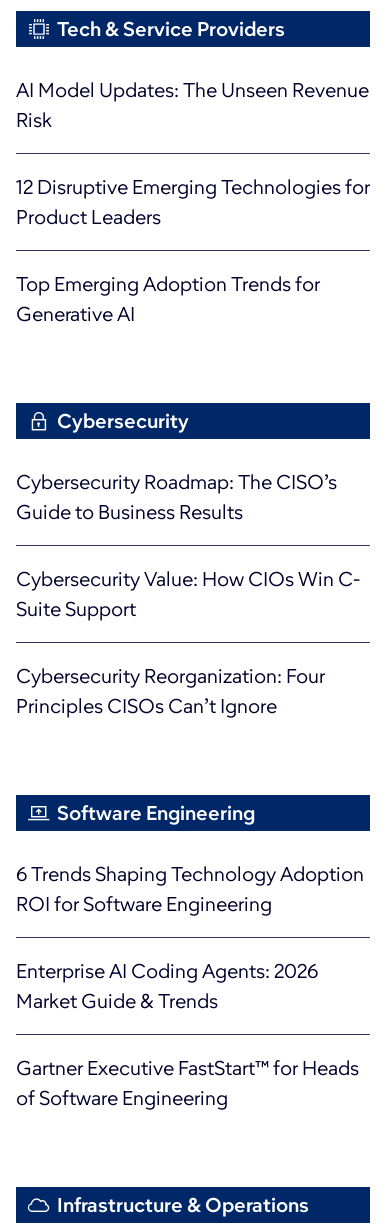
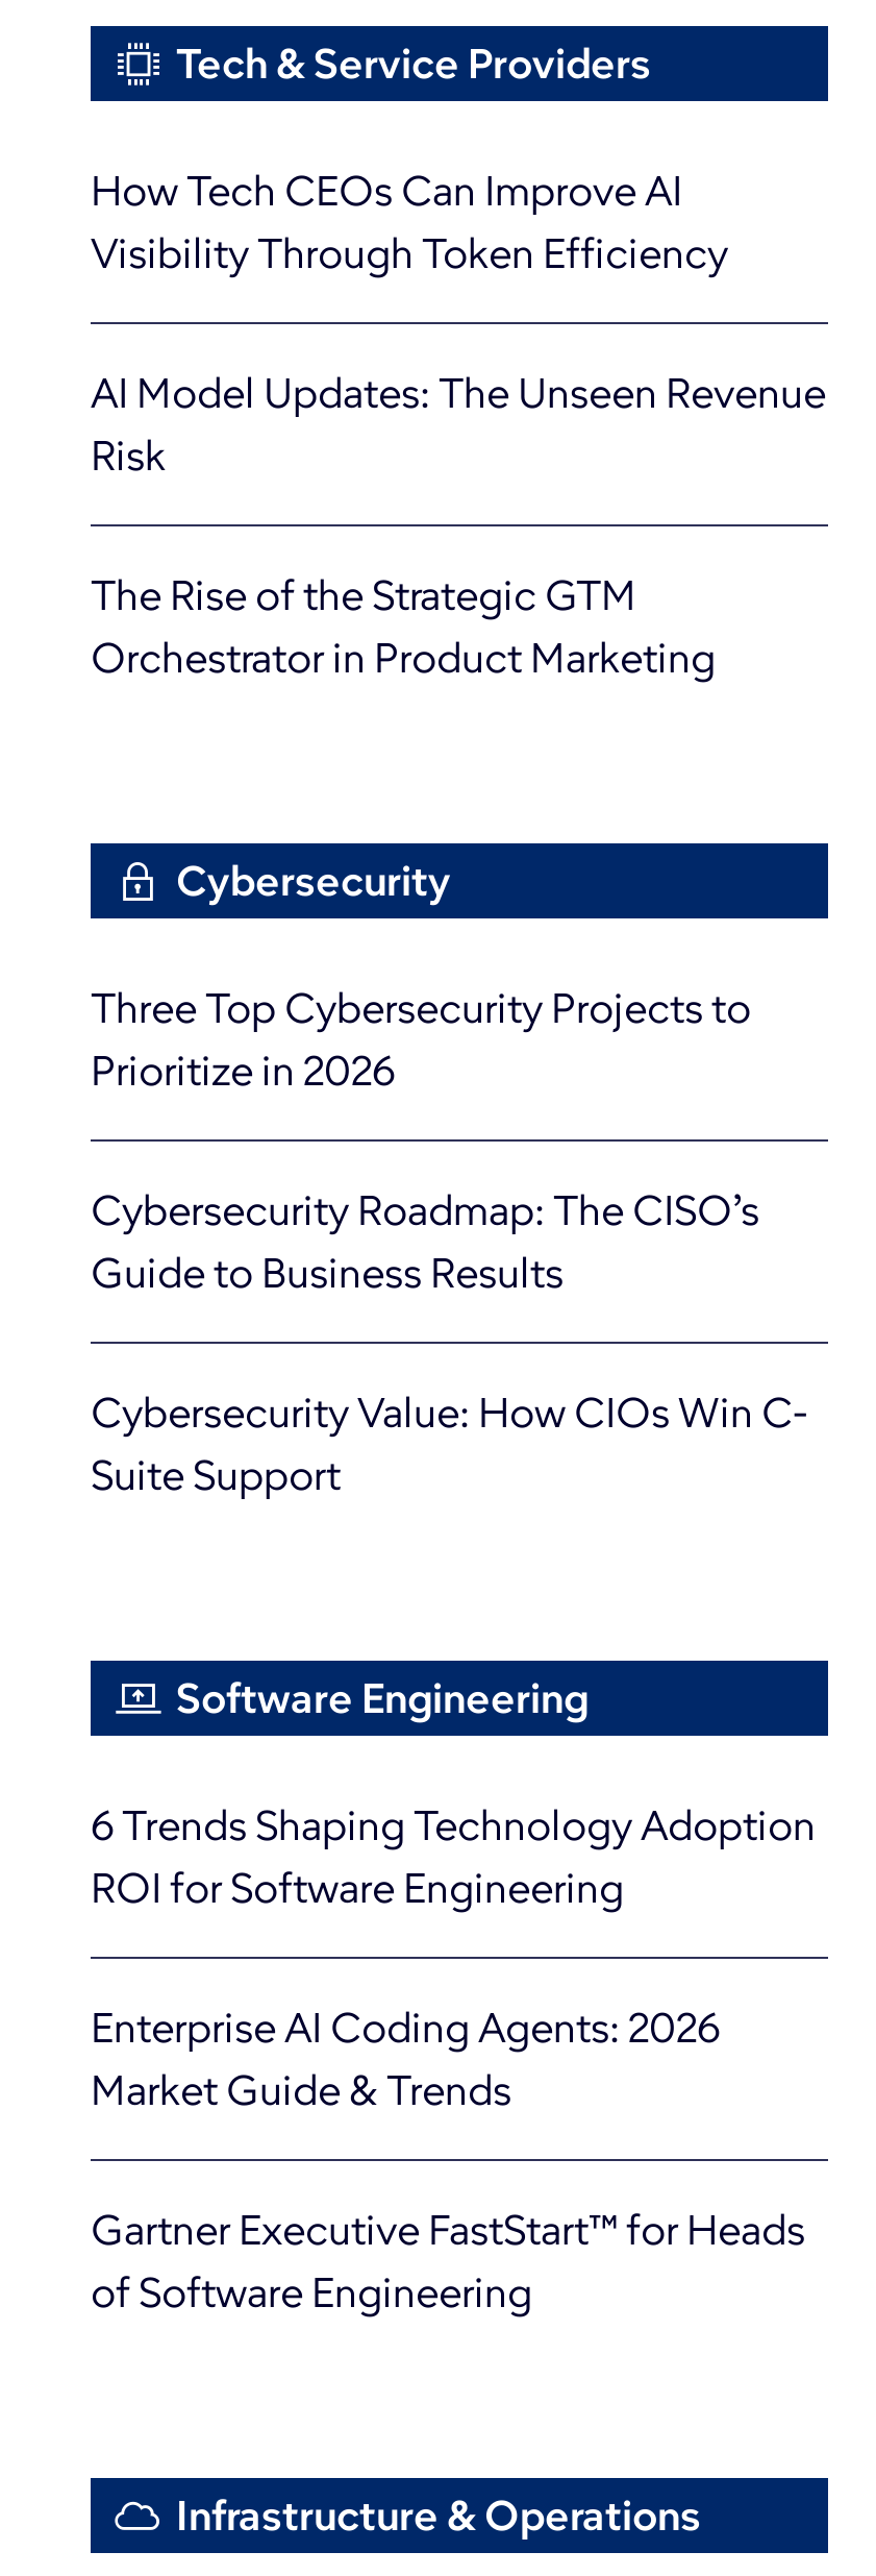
none -> [91,167,728,279] How Tech CEOs Can Improve AI | Visibility Through Token Efficiency
moved [16,78,369,132] -> [91,369,826,481]: AI Model Updates: The Unseen Revenue | Risk
[16,175,370,326] 12 Disruptive Emerging Technologies for | Product Leaders | Top Emerging Adoption Trends for | Generative AI -> [91,571,716,684] The Rise of the Strategic GTM | Orchestrator in Product Marketing
none -> [91,984,751,1096] Three Top Cybersecurity Projects to | Prioritize in 2026
moved [16,470,360,621] -> [91,1186,807,1501]: Cybersecurity Roadmap: The CISO’s | Guide to Business Results | Cybersecurity Value: How CIOs Win C- | Suite Support
[16,664,325,718] Cybersecurity Reorganization: Four | Principles CISOs Can’t Ignore -> none

